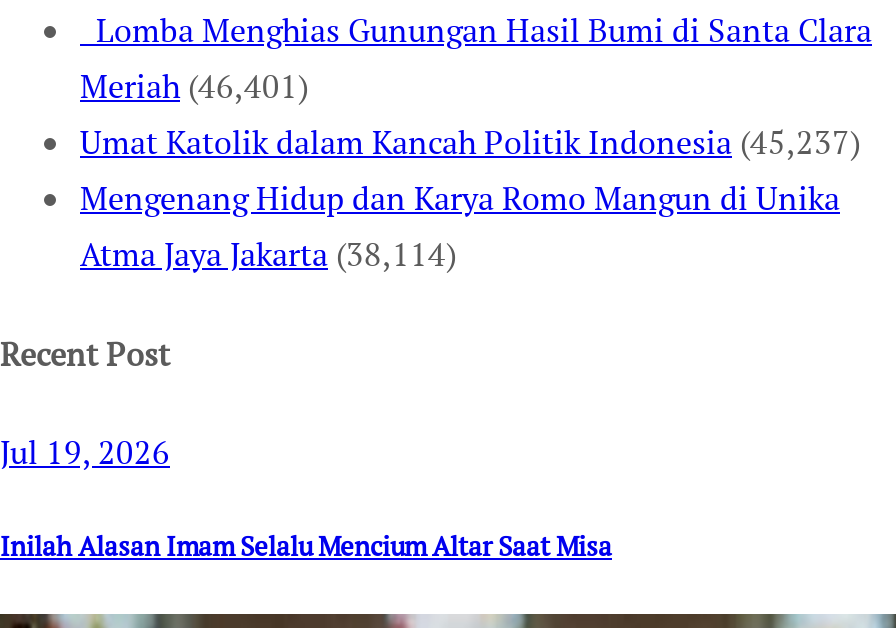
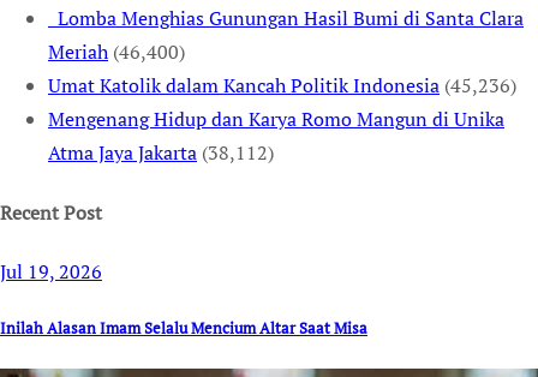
[80,65,308,109] Meriah (46,401) -> [48,39,185,65] Meriah (46,400)
[80,121,860,165] Umat Katolik dalam Kancah Politik Indonesia (45,237) -> [48,73,516,99] Umat Katolik dalam Kancah Politik Indonesia (45,236)
[80,233,456,277] Atma Jaya Jakarta (38,114) -> [48,140,274,166] Atma Jaya Jakarta (38,112)

